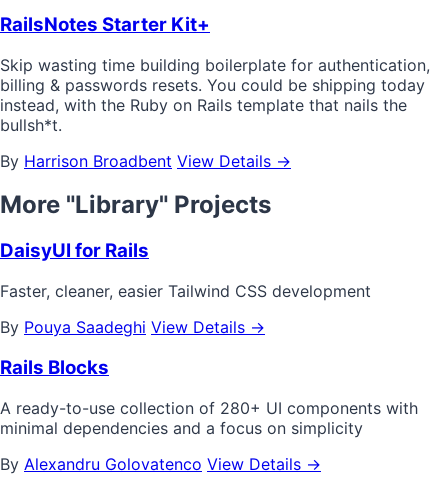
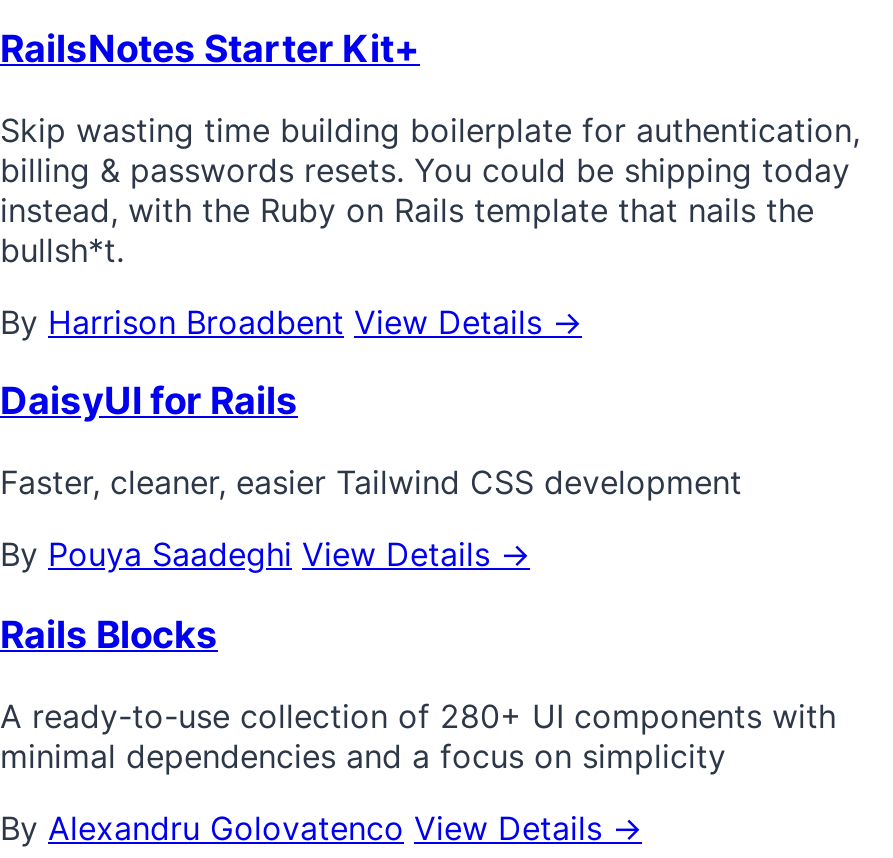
[0,190,271,219] More "Library" Projects -> none

